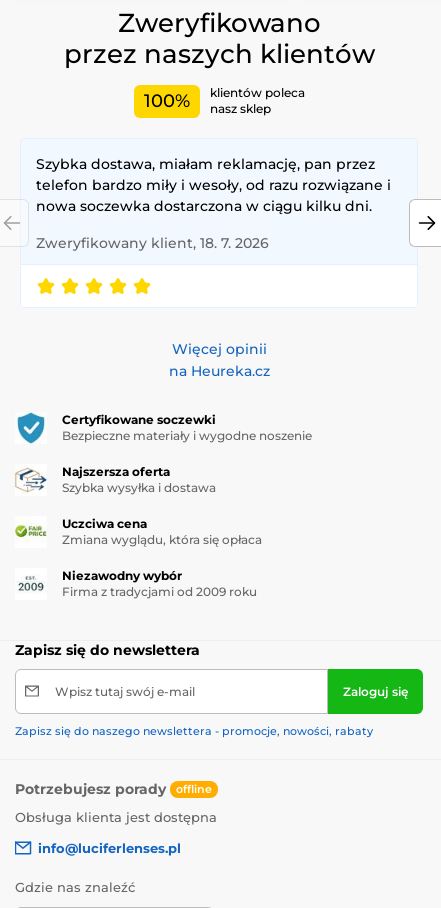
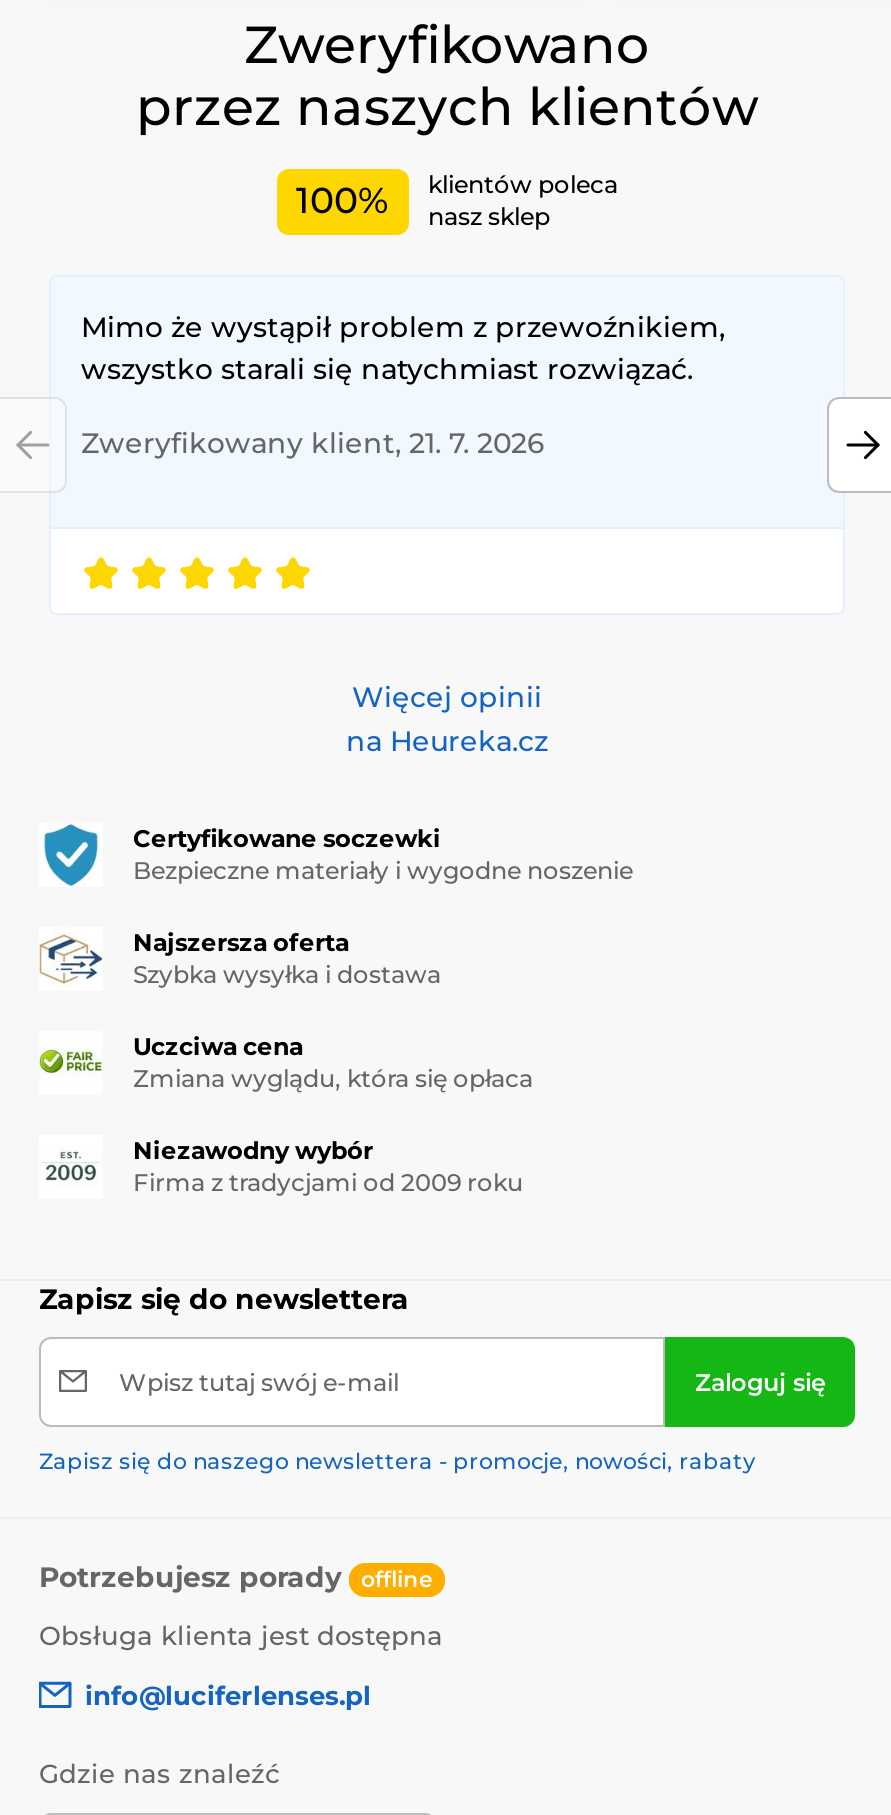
[36,155,391,215] Szybka dostawa, miałam reklamację, pan przez | telefon bardzo miły i wesoły, od razu rozwiązane i | nowa soczewka dostarczona w ciągu kilku dni. -> [81,308,725,386] Mimo że wystąpił problem z przewoźnikiem, | wszystko starali się natychmiast rozwiązać.
[36,234,269,252] Zweryfikowany klient, 18. 7. 2026 -> [81,424,545,460] Zweryfikowany klient, 21. 7. 2026

